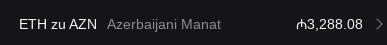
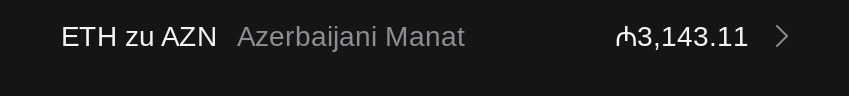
[296,16,363,32] ₼3,288.08 -> [615,20,749,52] ₼3,143.11

